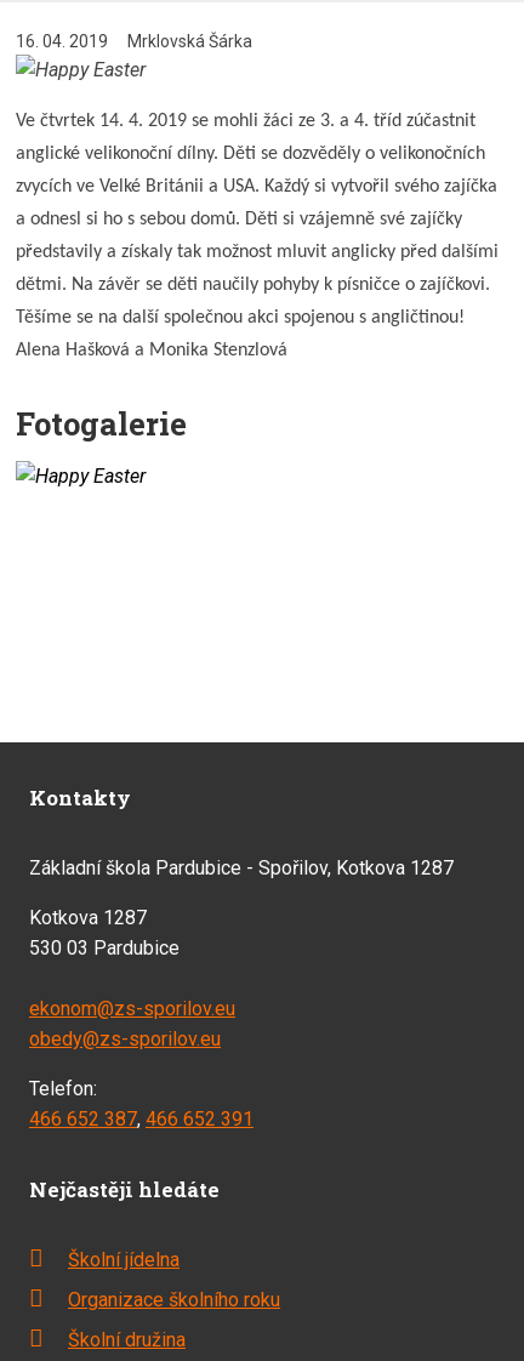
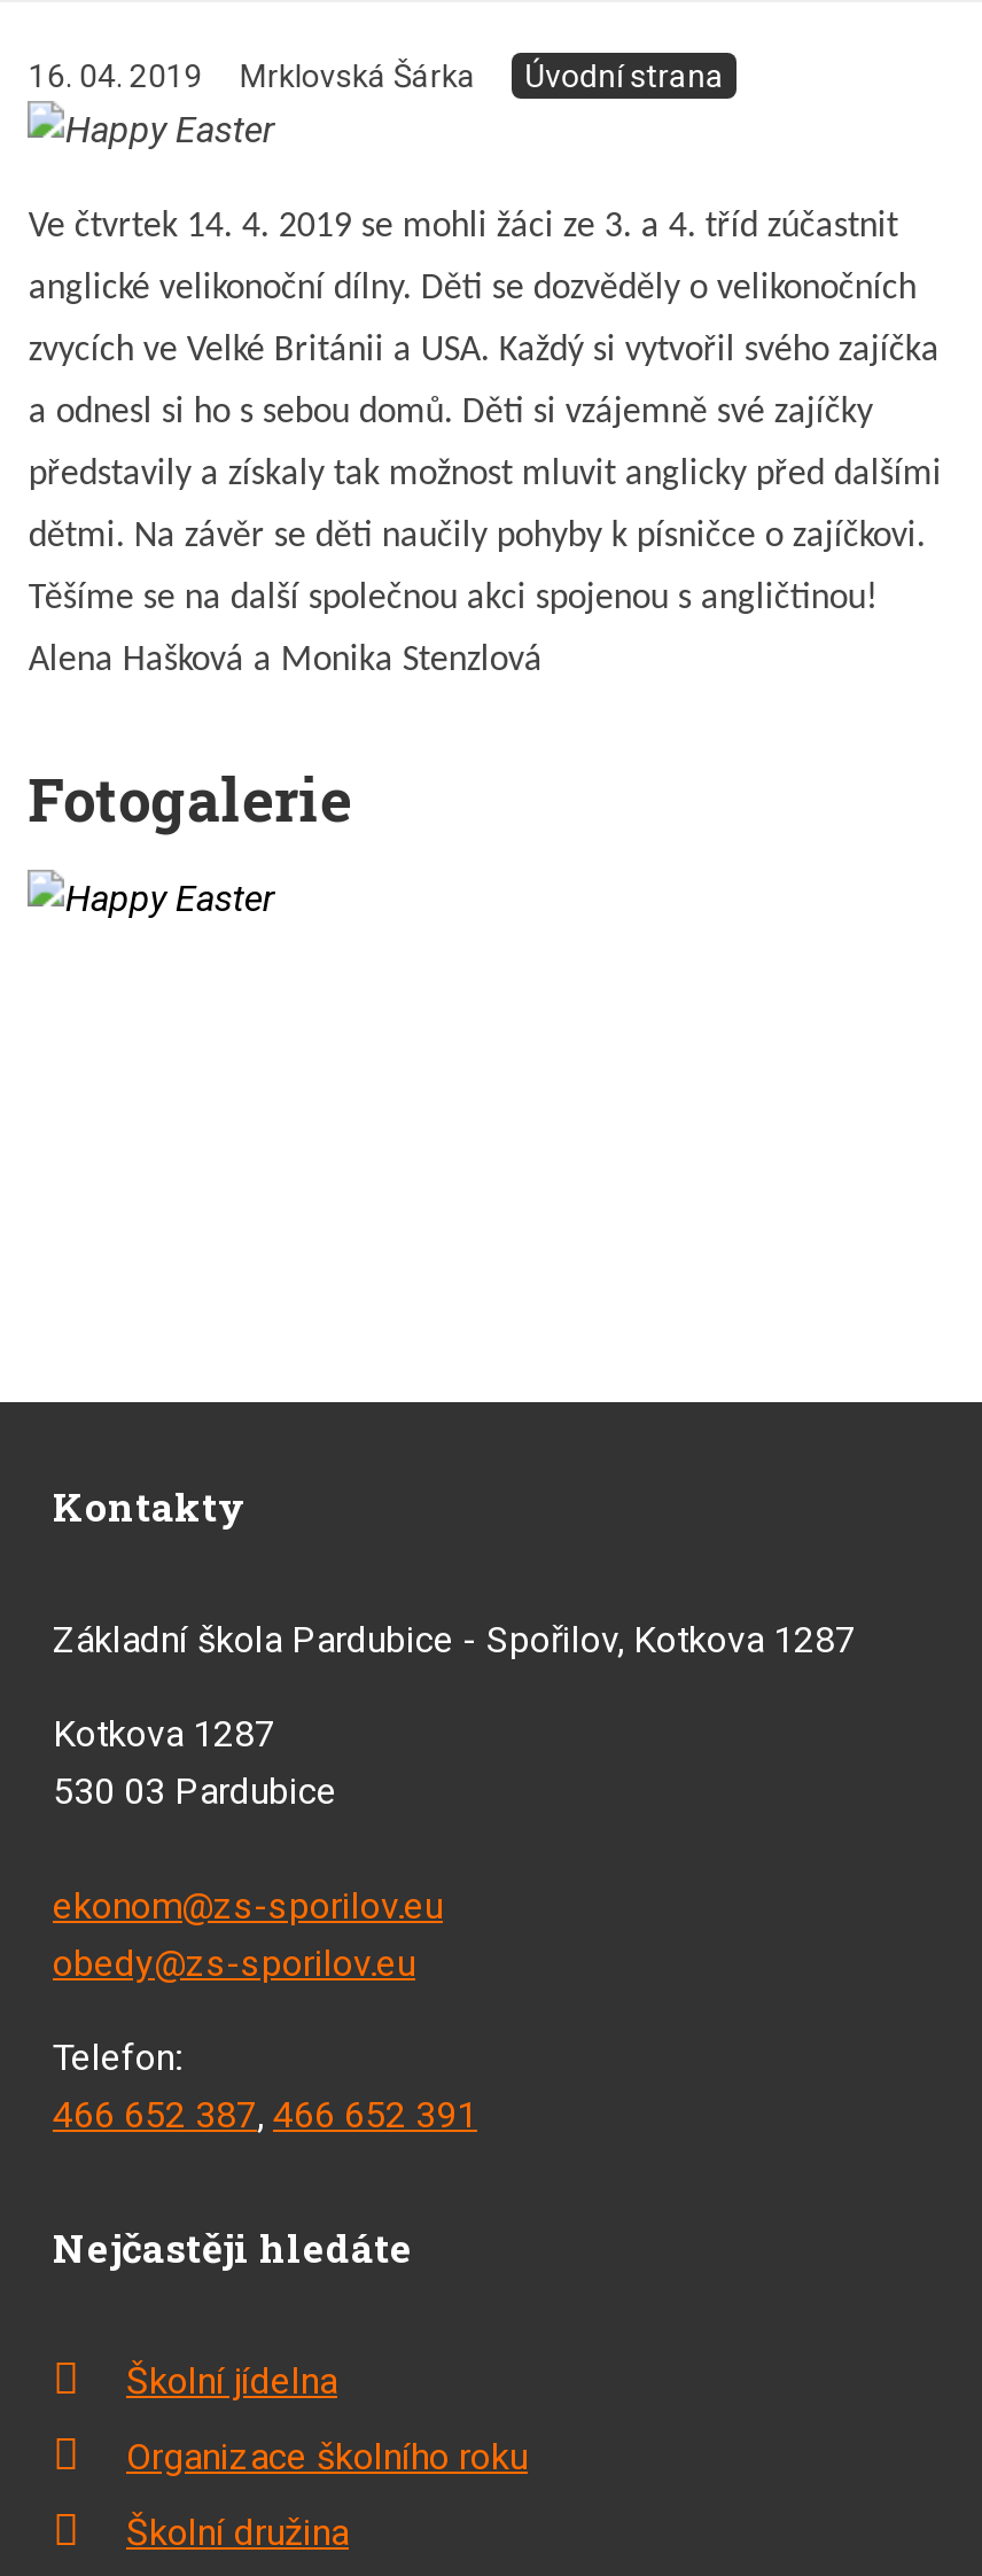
none -> [525,58,724,95] Úvodní strana

